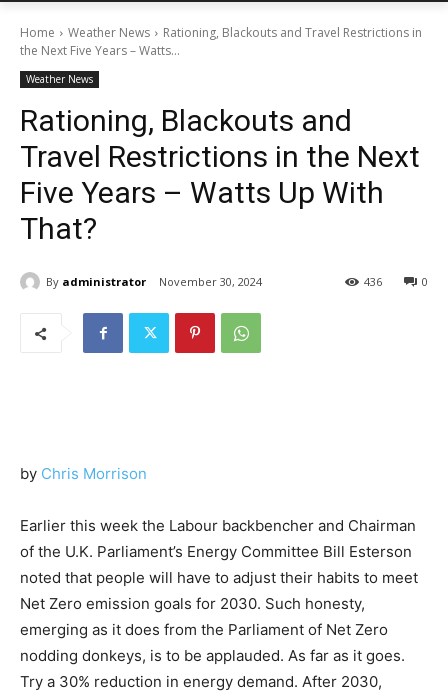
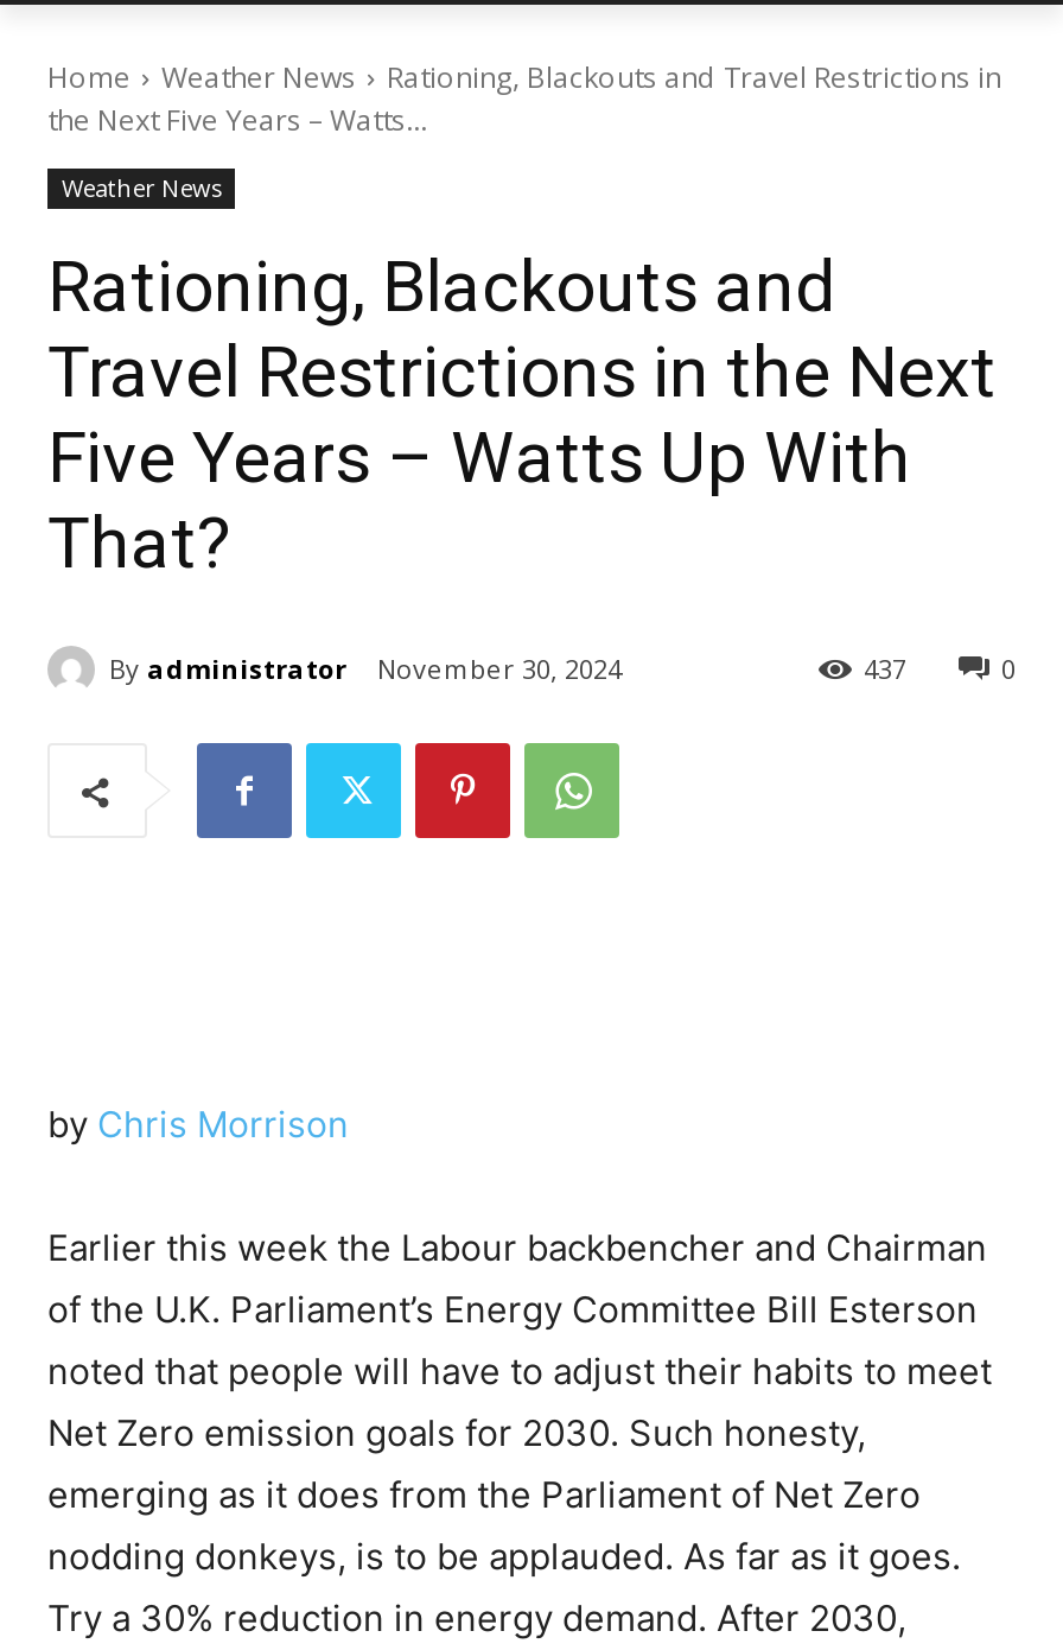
[364,274,382,289] 436 -> [864,651,906,686] 437

